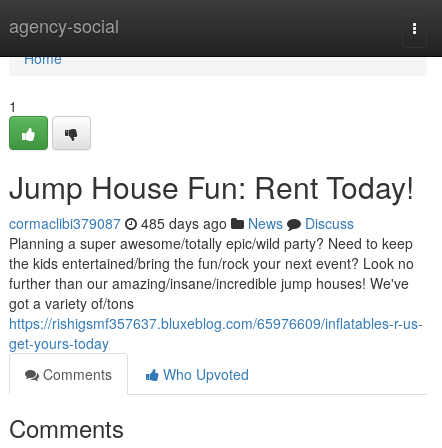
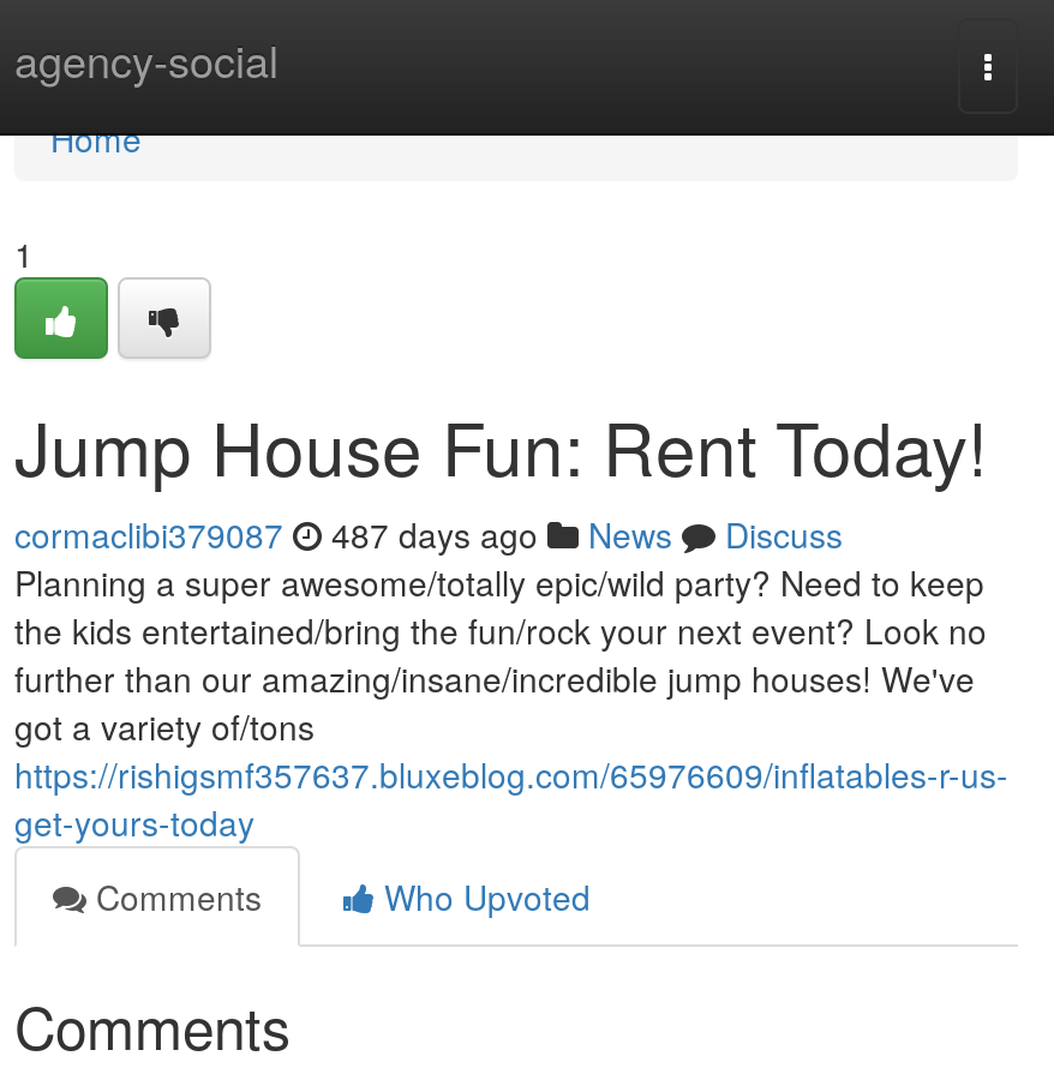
[9,213,354,233] cormaclibi379087 485 days ago News Discuss -> [14,510,843,558] cormaclibi379087 487 days ago News Discuss

